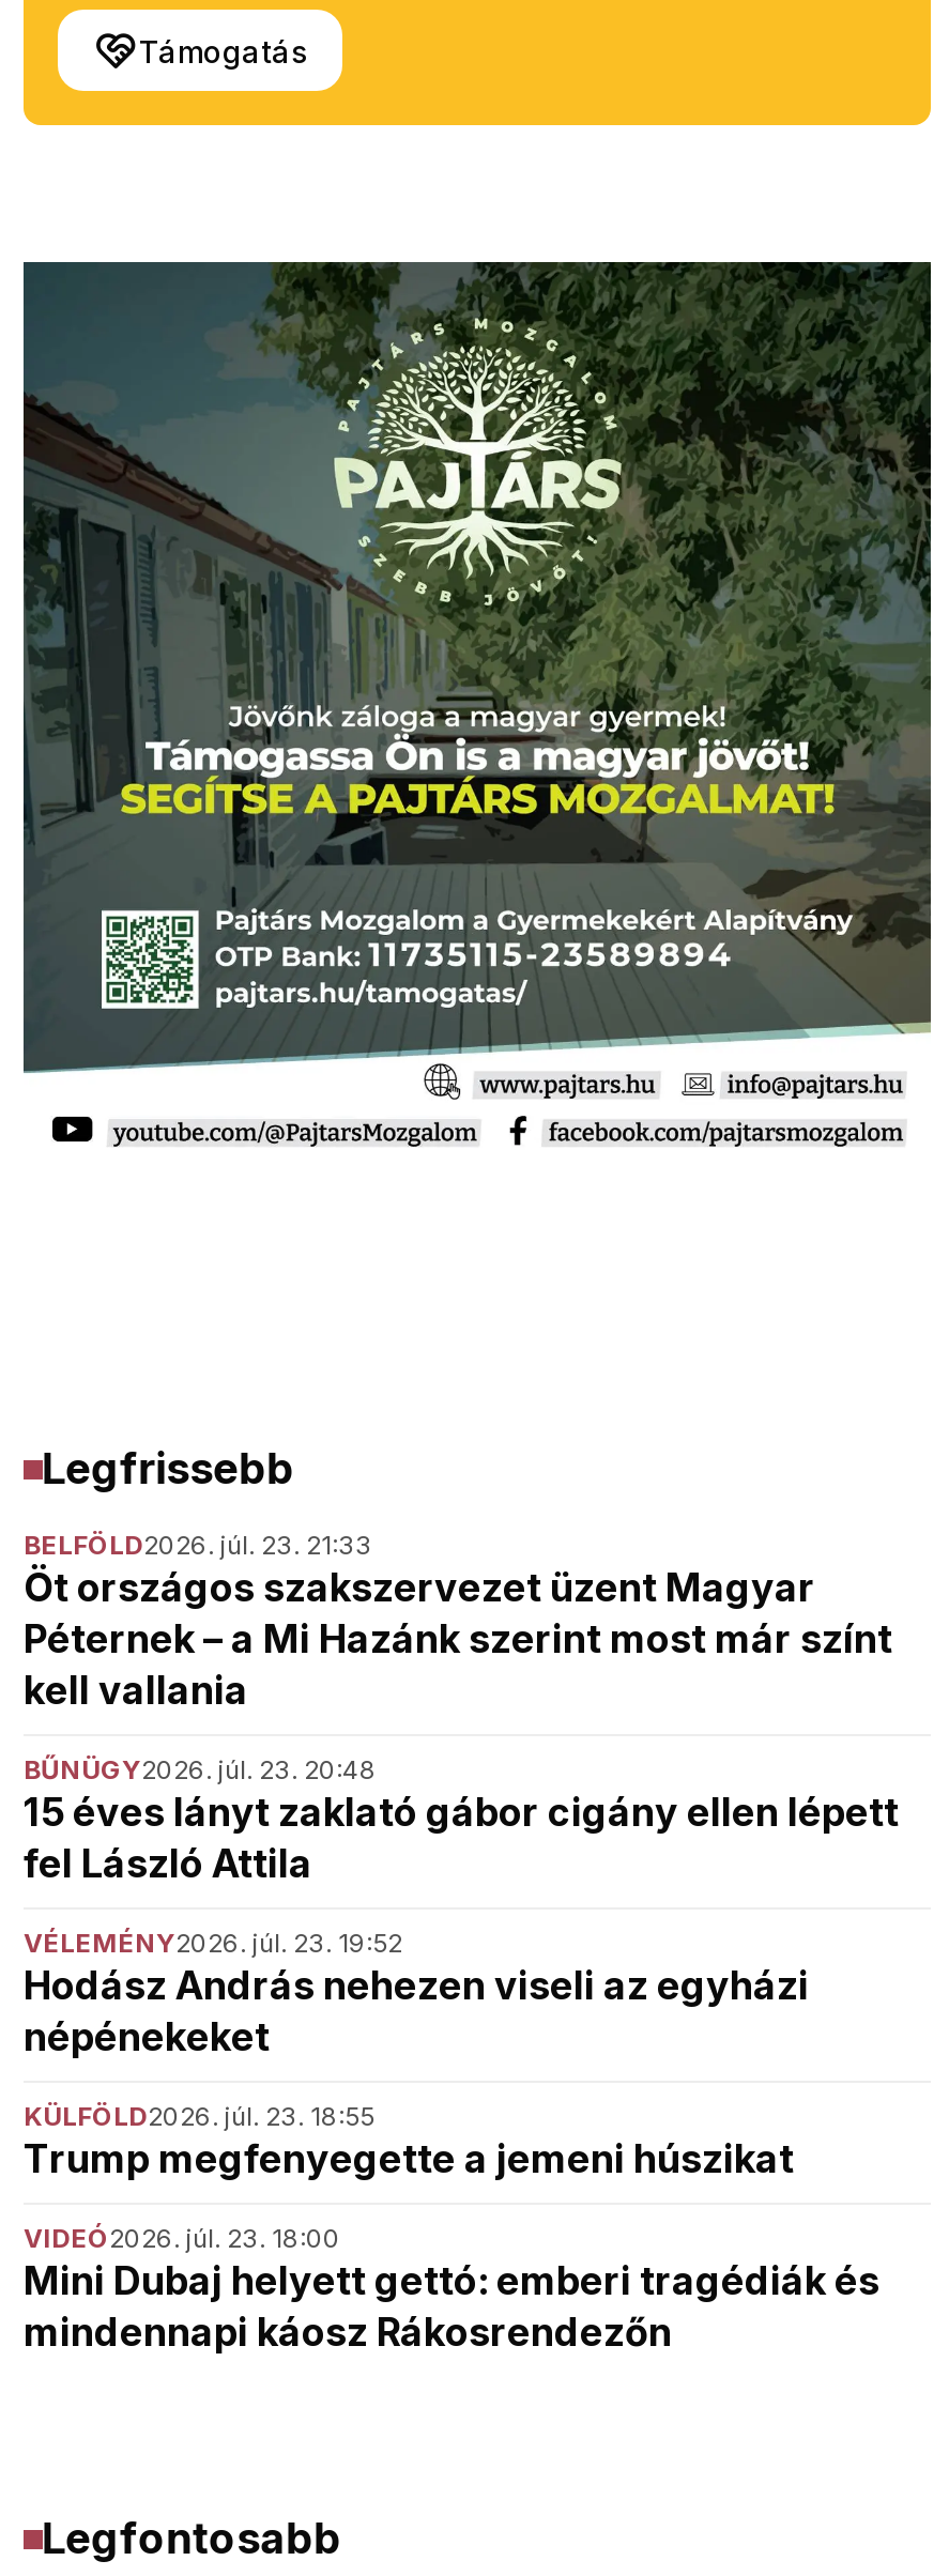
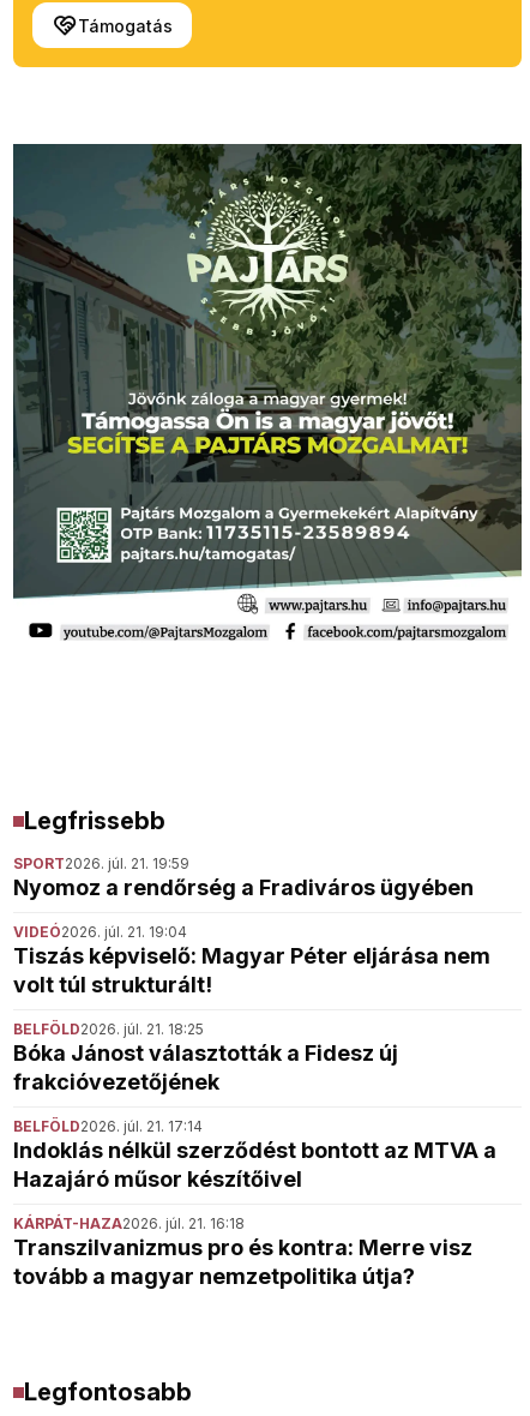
[24,1529,892,1713] BELFÖLD2026. júl. 23. 21:33 | Öt országos szakszervezet üzent Magyar | Péternek – a Mi Hazánk szerint most már színt | kell vallania -> [13,855,474,900] SPORT2026. júl. 21. 19:59 | Nyomoz a rendőrség a Fradiváros ügyében
[24,1754,899,1886] BŰNÜGY2026. júl. 23. 20:48 | 15 éves lányt zaklató gábor cigány ellen lépett | fel László Attila -> [13,923,490,997] VIDEÓ2026. júl. 21. 19:04 | Tiszás képviselő: Magyar Péter eljárása nem | volt túl strukturált!
[24,1927,809,2060] VÉLEMÉNY2026. júl. 23. 19:52 | Hodász András nehezen viseli az egyházi | népénekeket -> [13,1020,398,1095] BELFÖLD2026. júl. 21. 18:25 | Bóka Jánost választották a Fidesz új | frakcióvezetőjének
[24,2100,794,2182] KÜLFÖLD2026. júl. 23. 18:55 | Trump megfenyegette a jemeni húszikat -> [13,1117,496,1192] BELFÖLD2026. júl. 21. 17:14 | Indoklás nélkül szerződést bontott az MTVA a | Hazajáró műsor készítőivel
[24,2222,879,2355] VIDEÓ2026. júl. 23. 18:00 | Mini Dubaj helyett gettó: emberi tragédiák és | mindennapi káosz Rákosrendezőn -> [13,1215,472,1289] KÁRPÁT-HAZA2026. júl. 21. 16:18 | Transzilvanizmus pro és kontra: Merre visz | tovább a magyar nemzetpolitika útja?

